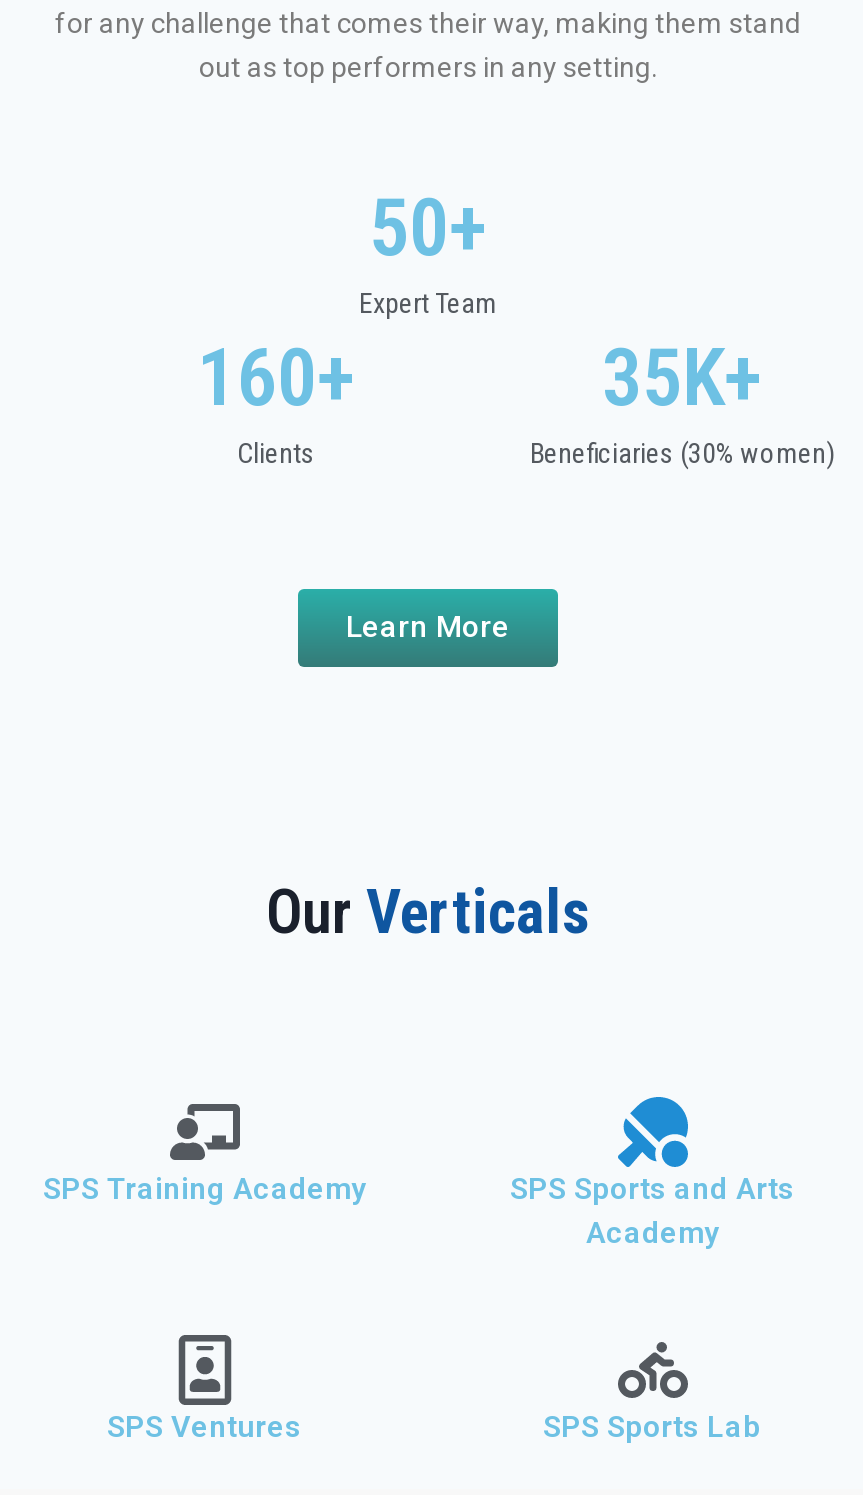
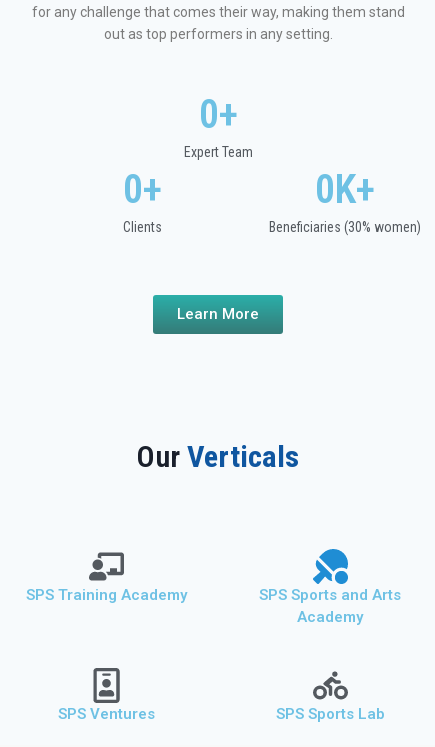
[369,182,487,276] 50+ -> [198,91,237,138] 0+
[197,332,355,426] 160+ -> [122,166,161,213] 0+
[602,332,762,426] 35K+ -> [315,166,375,213] 0K+

